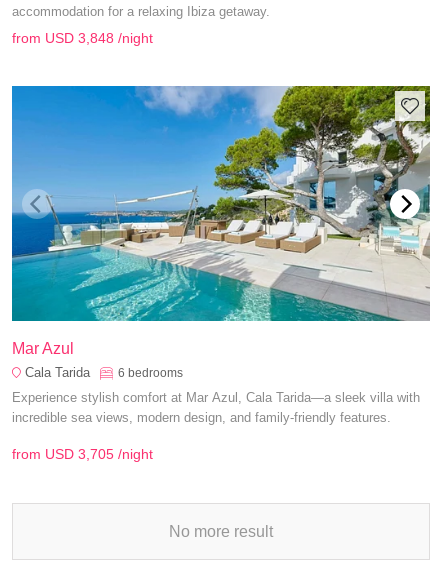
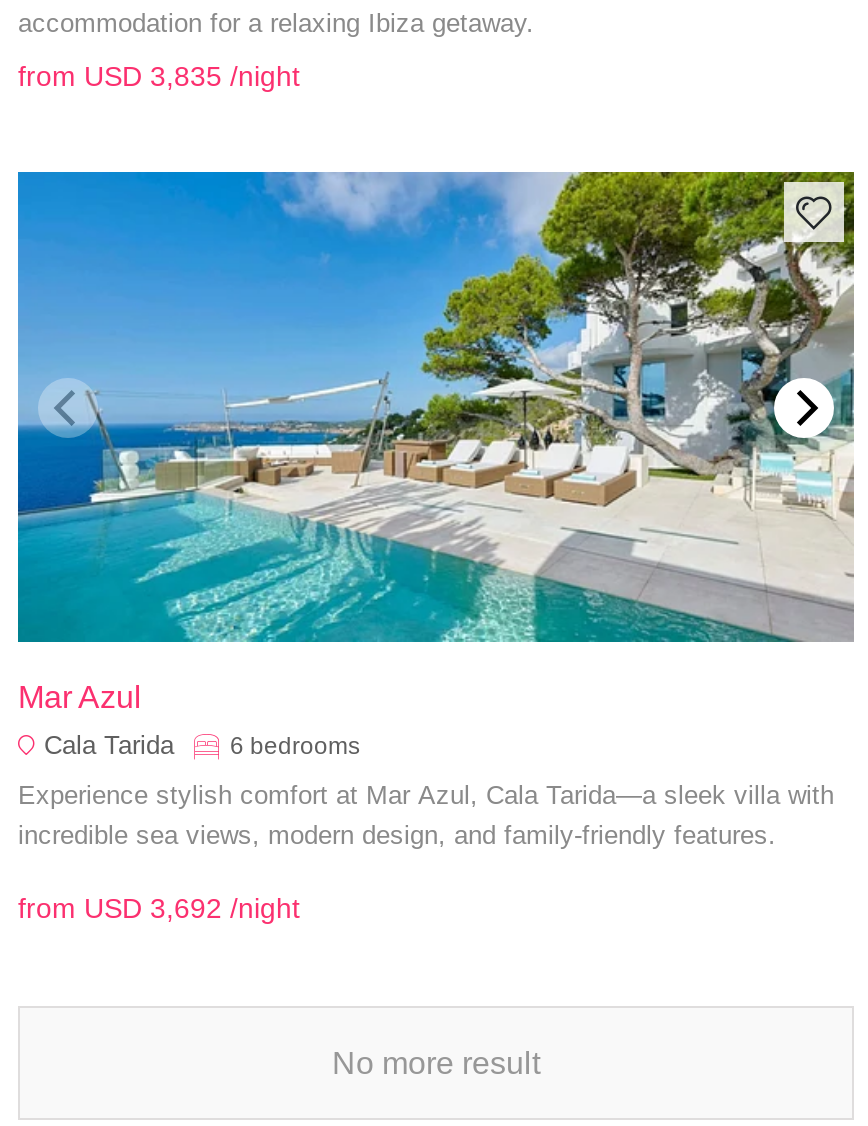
[12,30,153,46] from USD 3,848 /night -> [18,59,300,91] from USD 3,835 /night
[12,446,153,462] from USD 3,705 /night -> [18,893,300,925] from USD 3,692 /night

